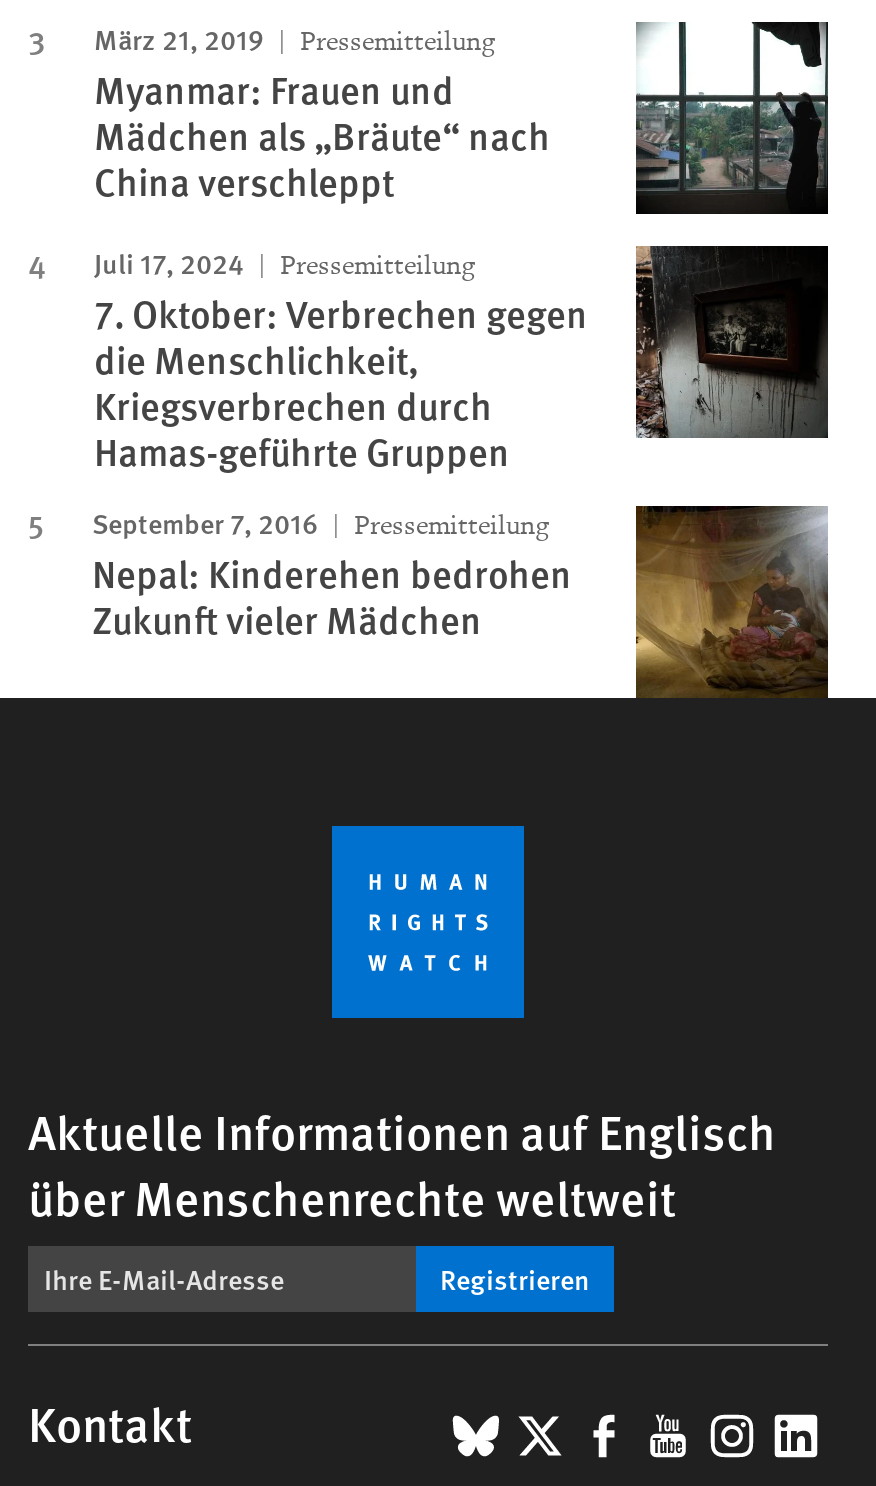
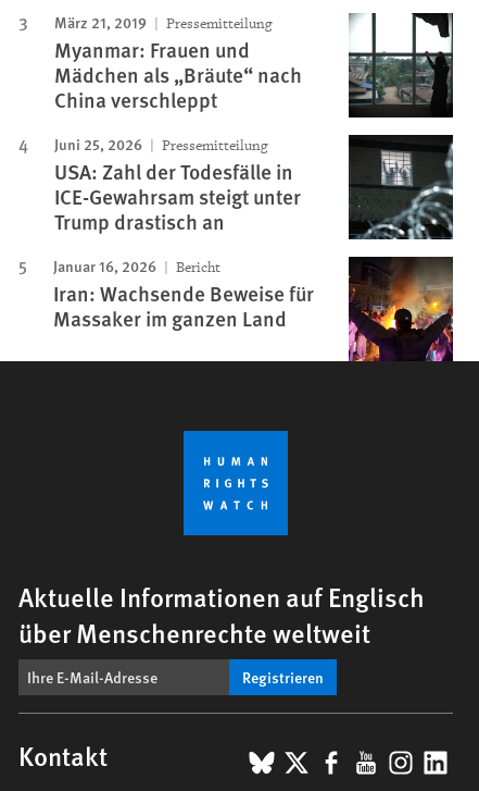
[92,246,828,645] [image] | 7. Oktober: Verbrechen gegen | die Menschlichkeit, | Kriegsverbrechen durch | Hamas-geführte Gruppen | September 7, 2016 | Pressemitteilung | Nepal: Kinderehen bedrohen | Zukunft vieler Mädchen -> [53,135,453,333] [image] | USA: Zahl der Todesfälle in | ICE-Gewahrsam steigt unter | Trump drastisch an | Januar 16, 2026 | Bericht | Iran: Wachsende Beweise für | Massaker im ganzen Land
[94,241,474,281] Juli 17, 2024 Pressemitteilung -> [54,132,267,154] Juni 25, 2026 Pressemitteilung
[634,506,828,698] [image] -> [348,257,454,362] [image]

